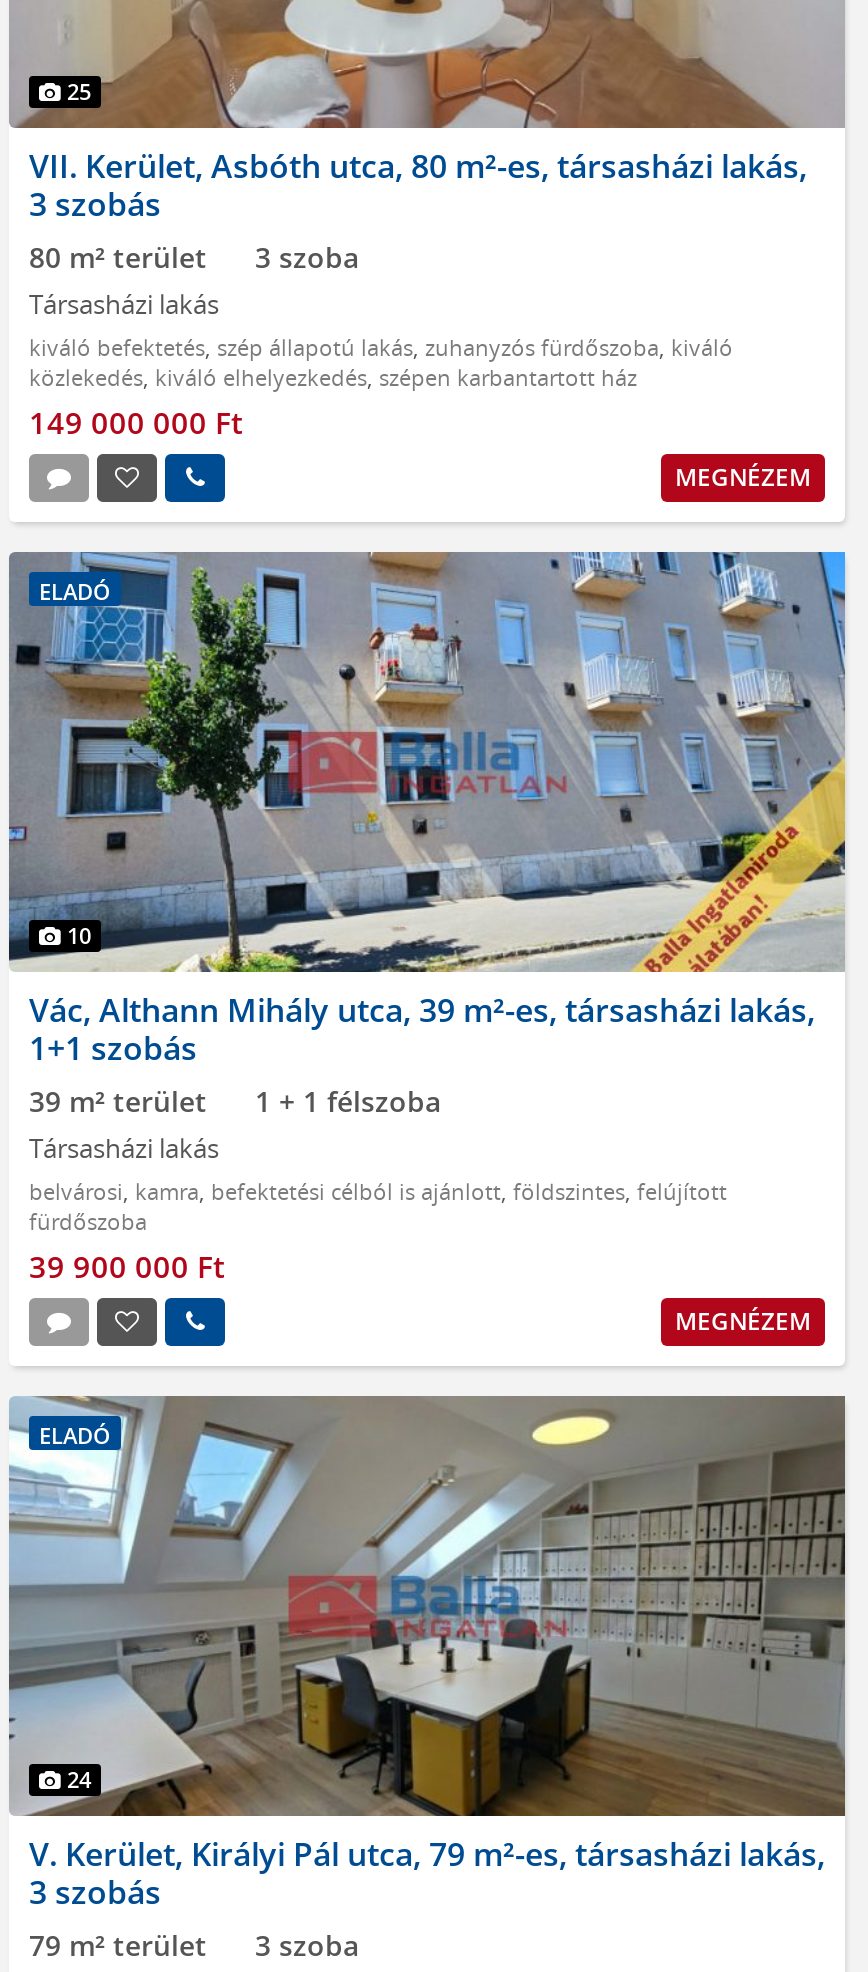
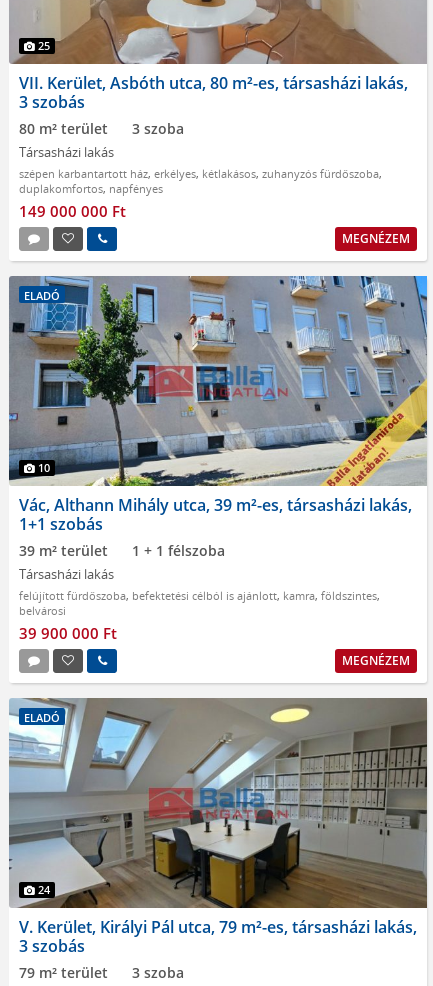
[29,332,733,392] kiváló befektetés, szép állapotú lakás, zuhanyzós fürdőszoba, kiváló | közlekedés, kiváló elhelyezkedés, szépen karbantartott ház -> [19,166,382,196] szépen karbantartott ház, erkélyes, kétlakásos, zuhanyzós fürdőszoba, | duplakomfortos, napfényes
[29,1176,727,1236] belvárosi, kamra, befektetési célból is ajánlott, földszintes, felújított | fürdőszoba -> [19,588,380,618] felújított fürdőszoba, befektetési célból is ajánlott, kamra, földszintes, | belvárosi

